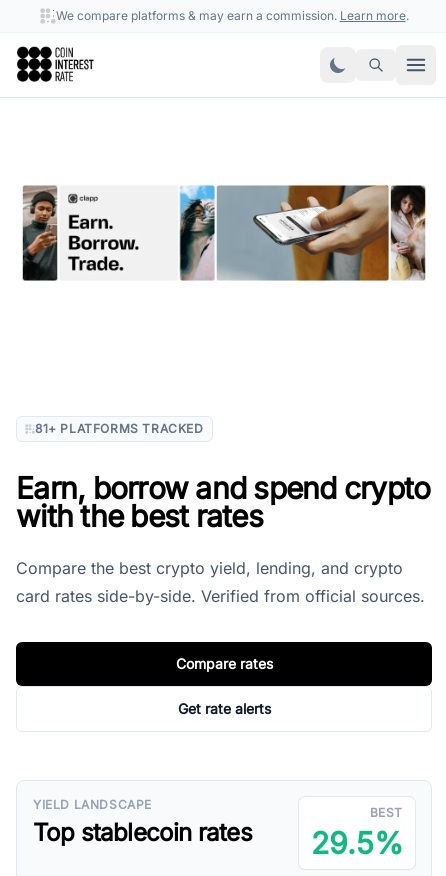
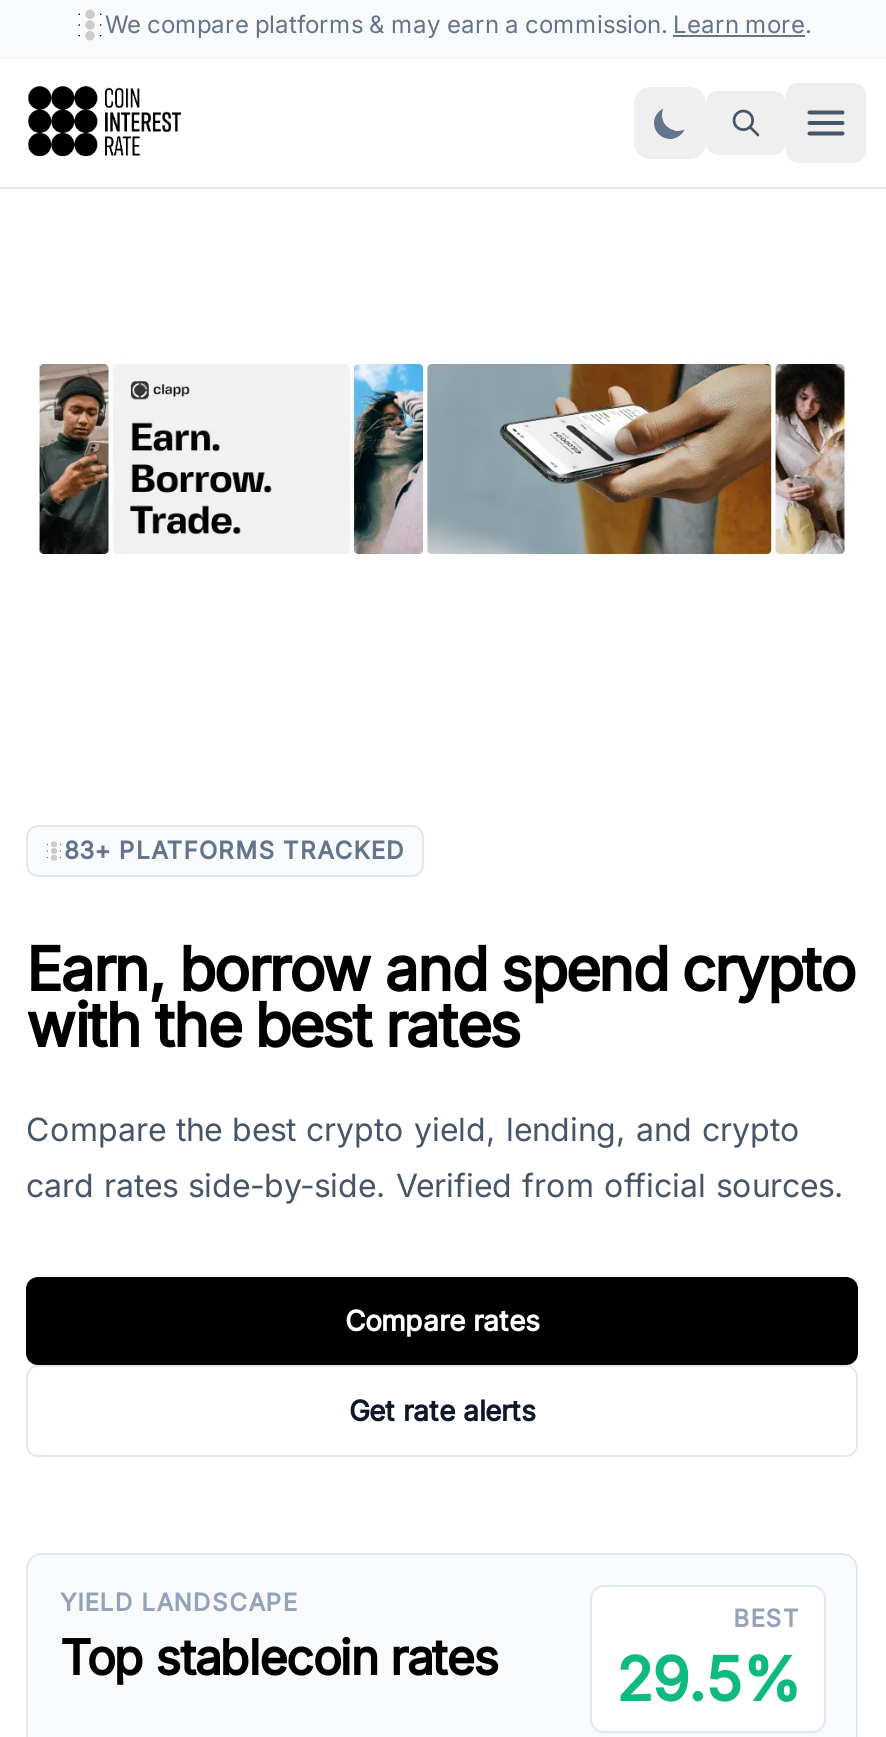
[35,421,204,436] 81+ PLATFORMS TRACKED -> [64,835,405,865] 83+ PLATFORMS TRACKED

